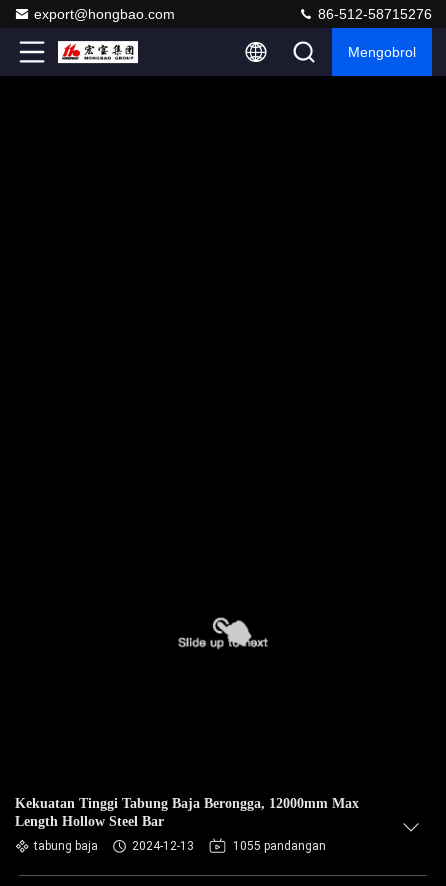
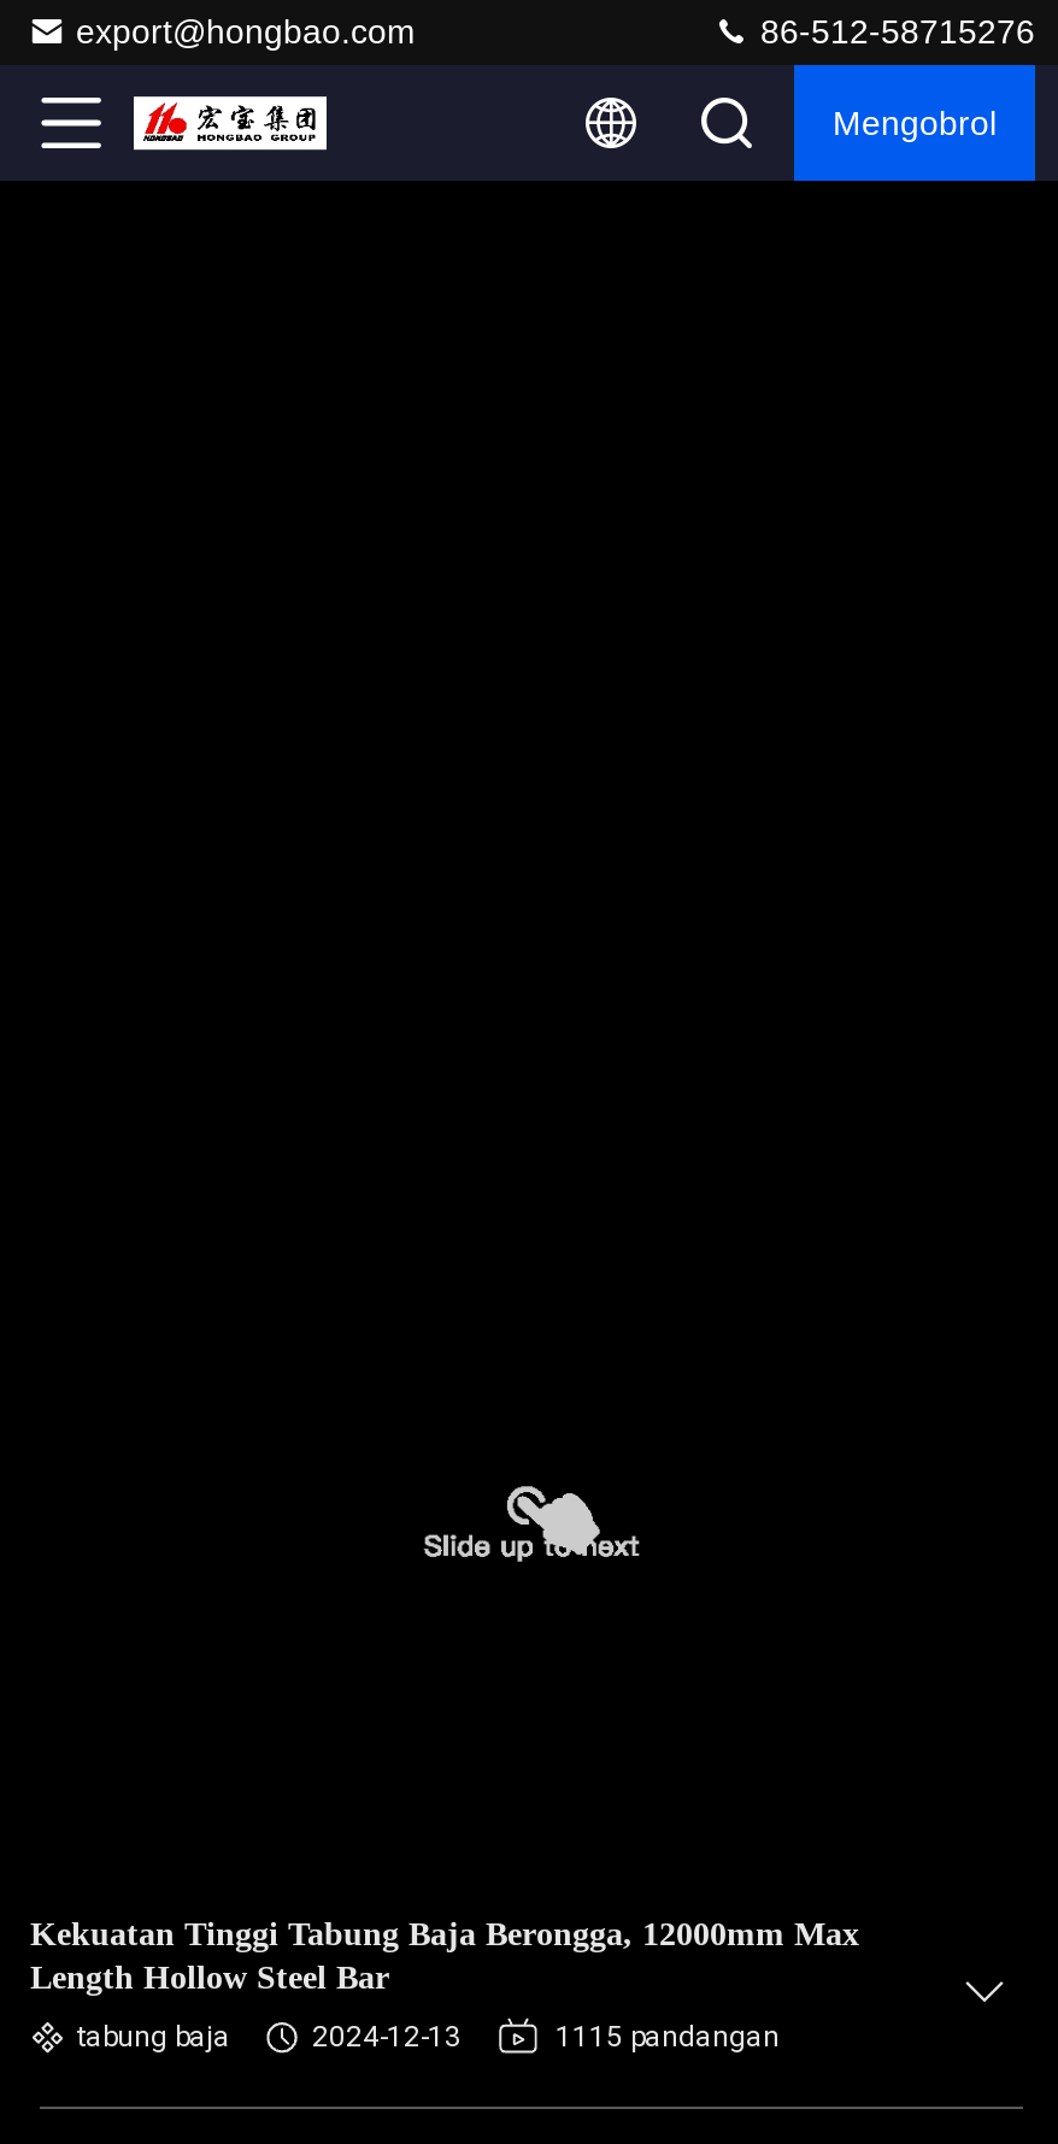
[233,839,326,853] 1055 pandangan -> [556,2020,780,2054] 1115 pandangan

